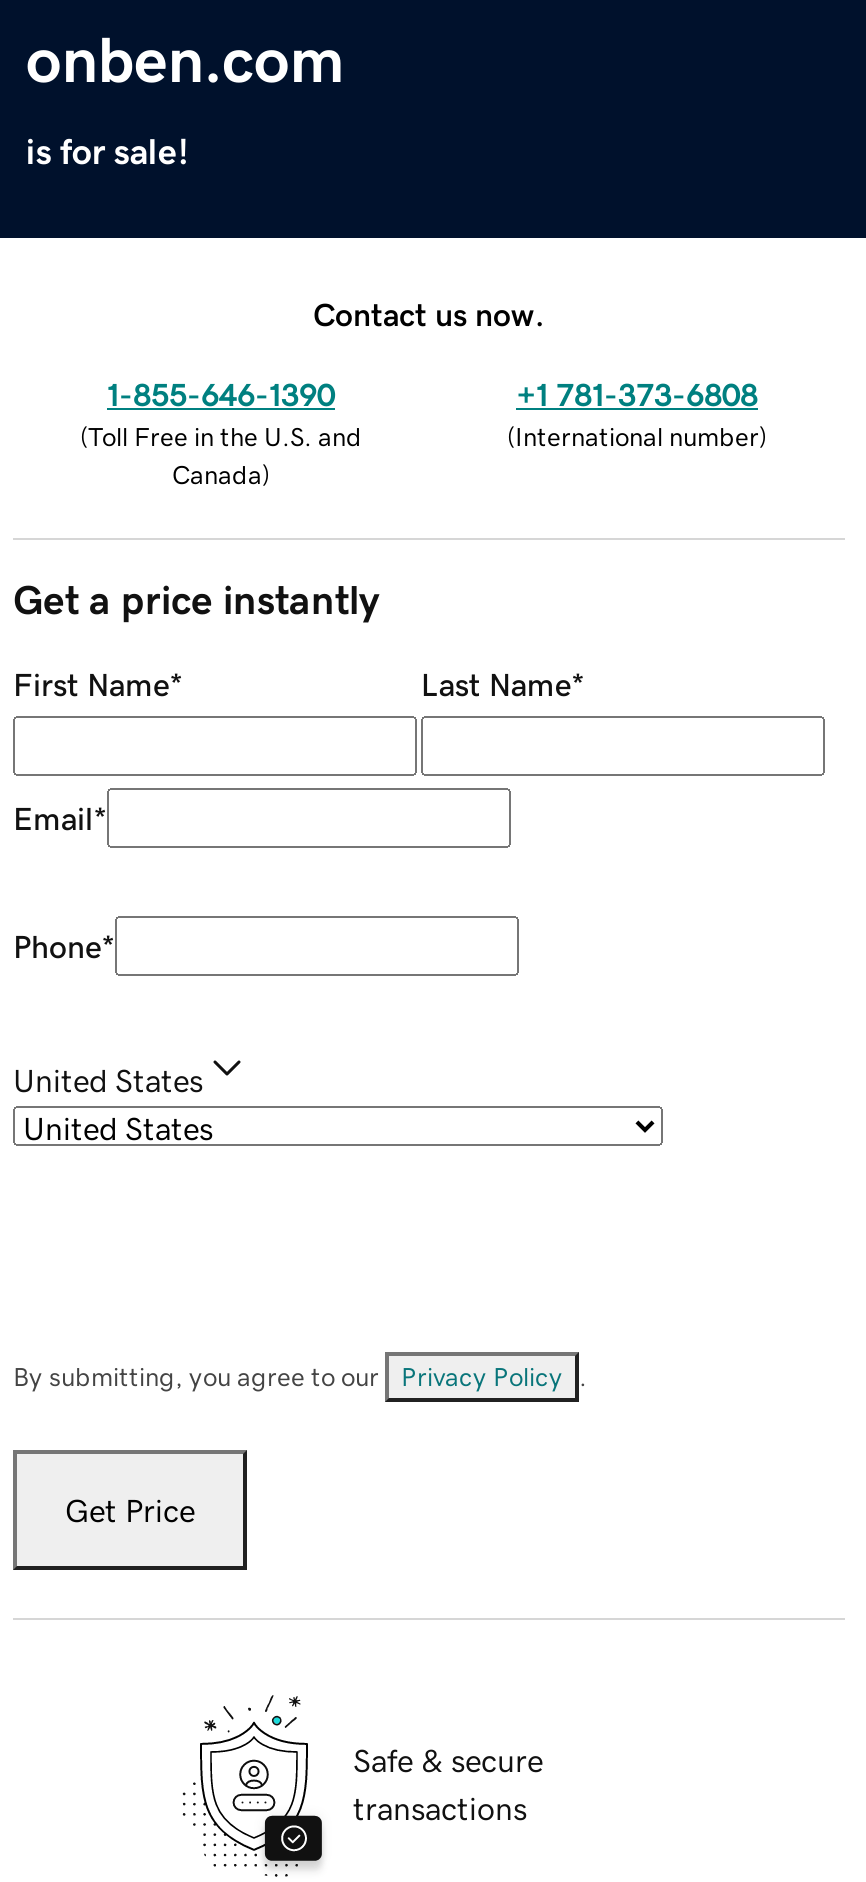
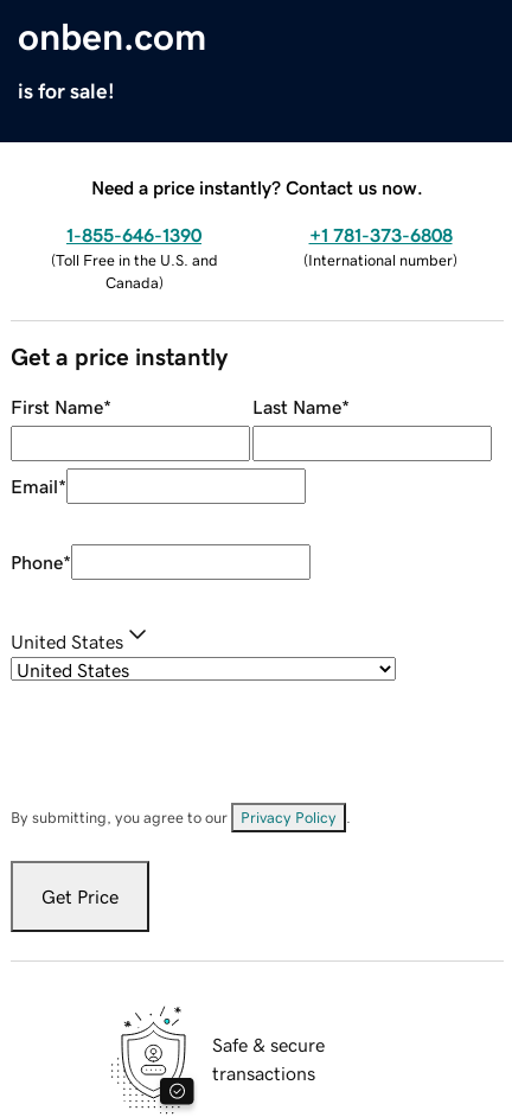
[313,297,545,329] Contact us now. -> [91,177,423,196] Need a price instantly? Contact us now.

